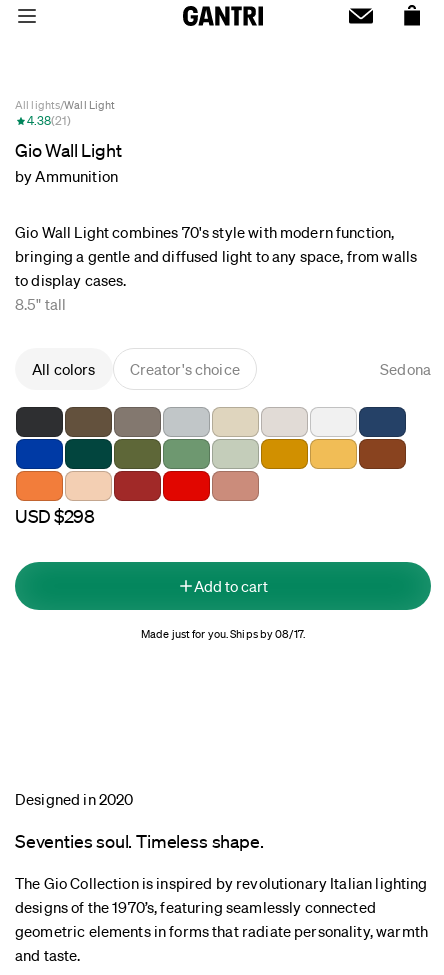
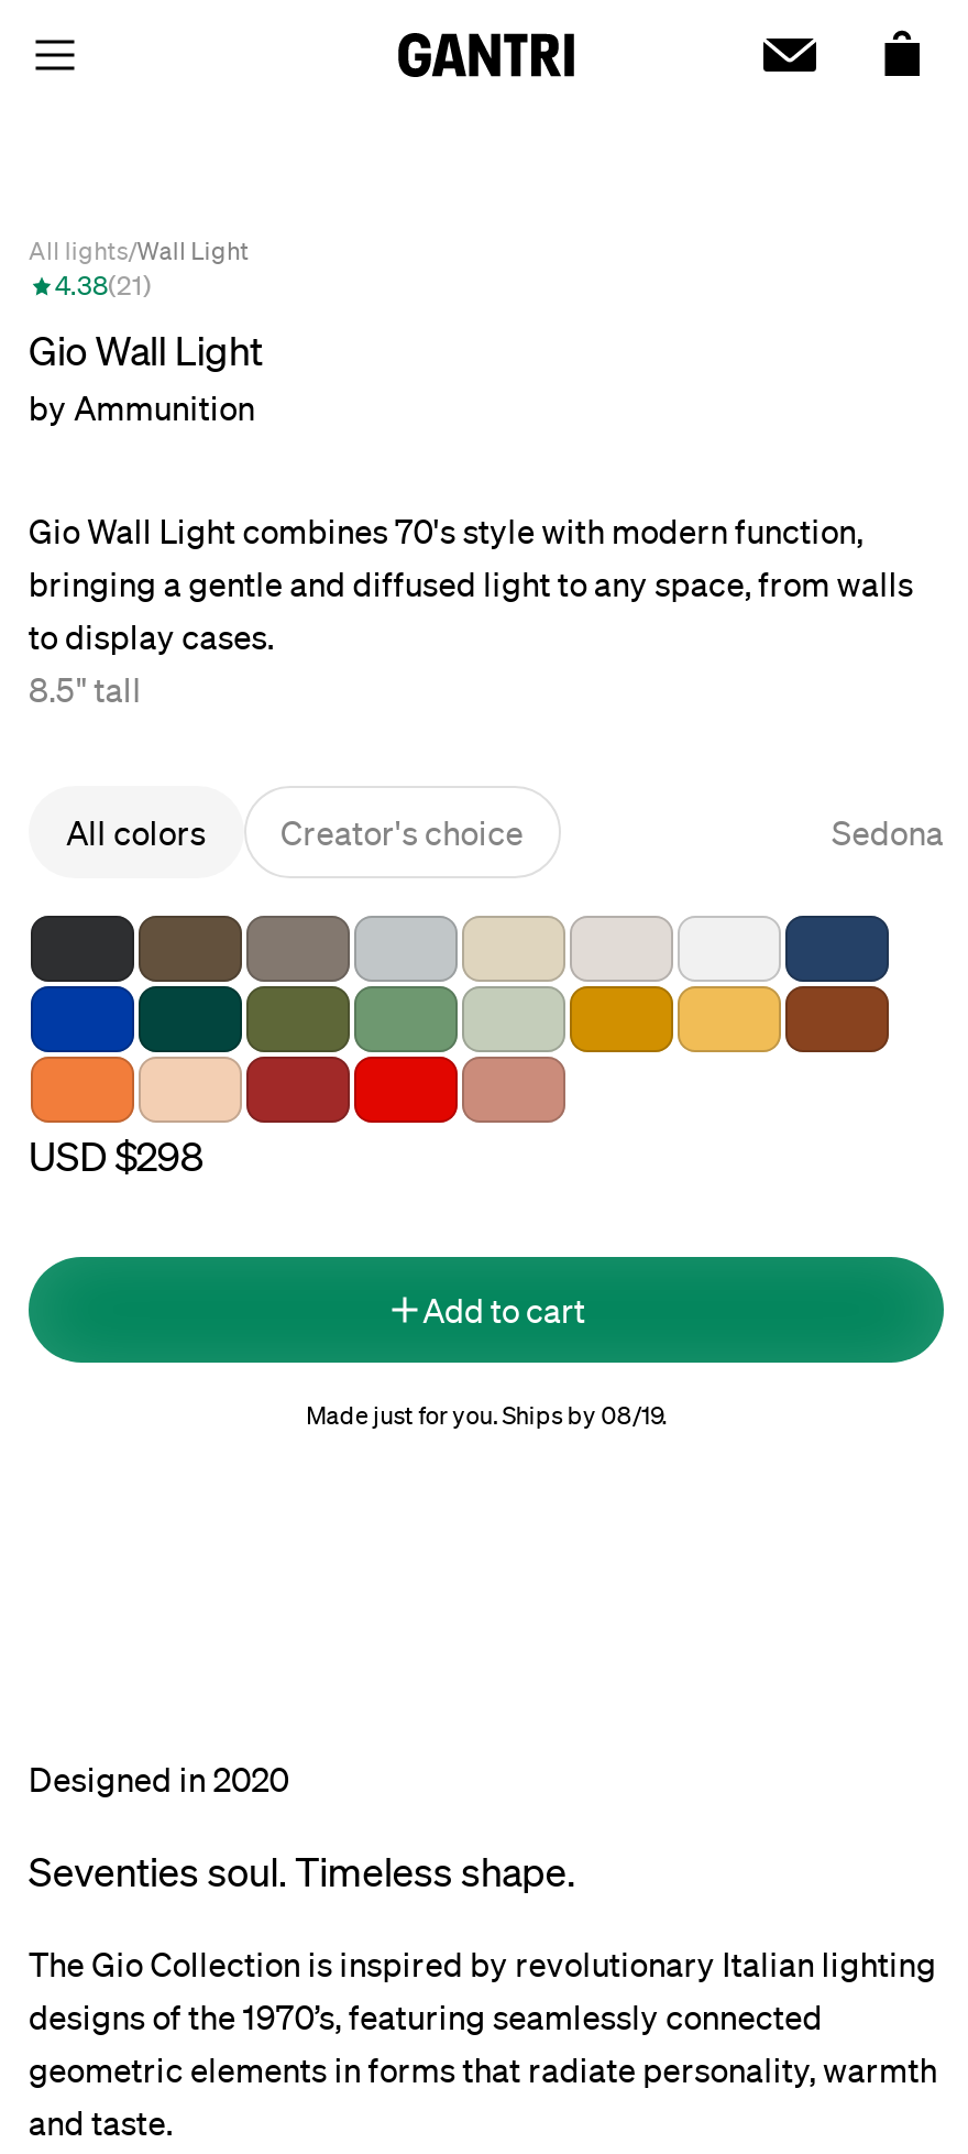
[141,626,305,642] Made just for you. Ships by 08/17. -> [306,1398,666,1433] Made just for you. Ships by 08/19.

